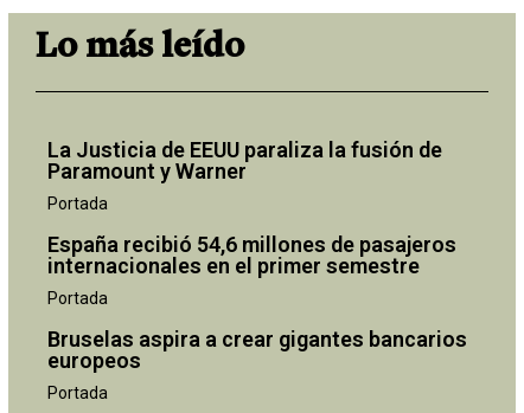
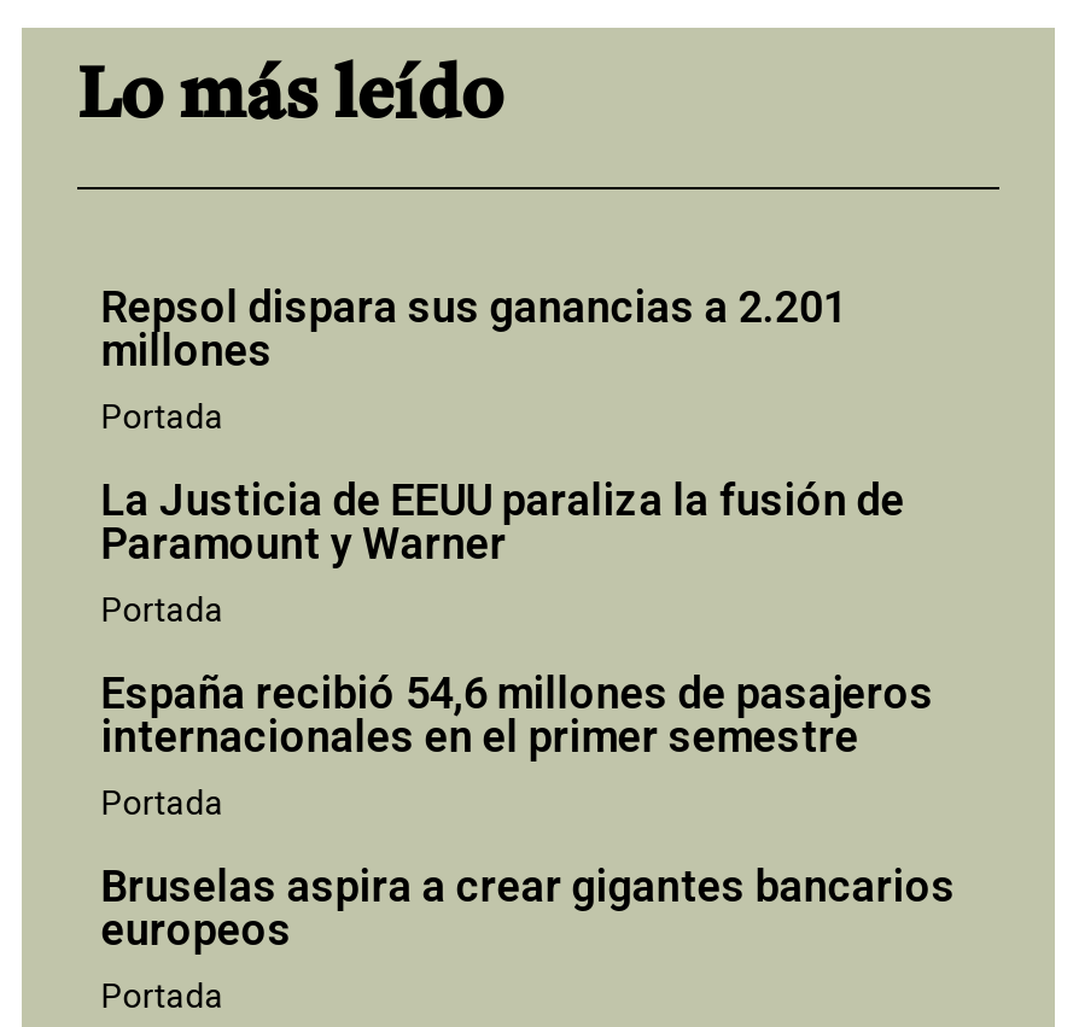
none -> [101,280,847,435] Repsol dispara sus ganancias a 2.201 | millones | Portada

